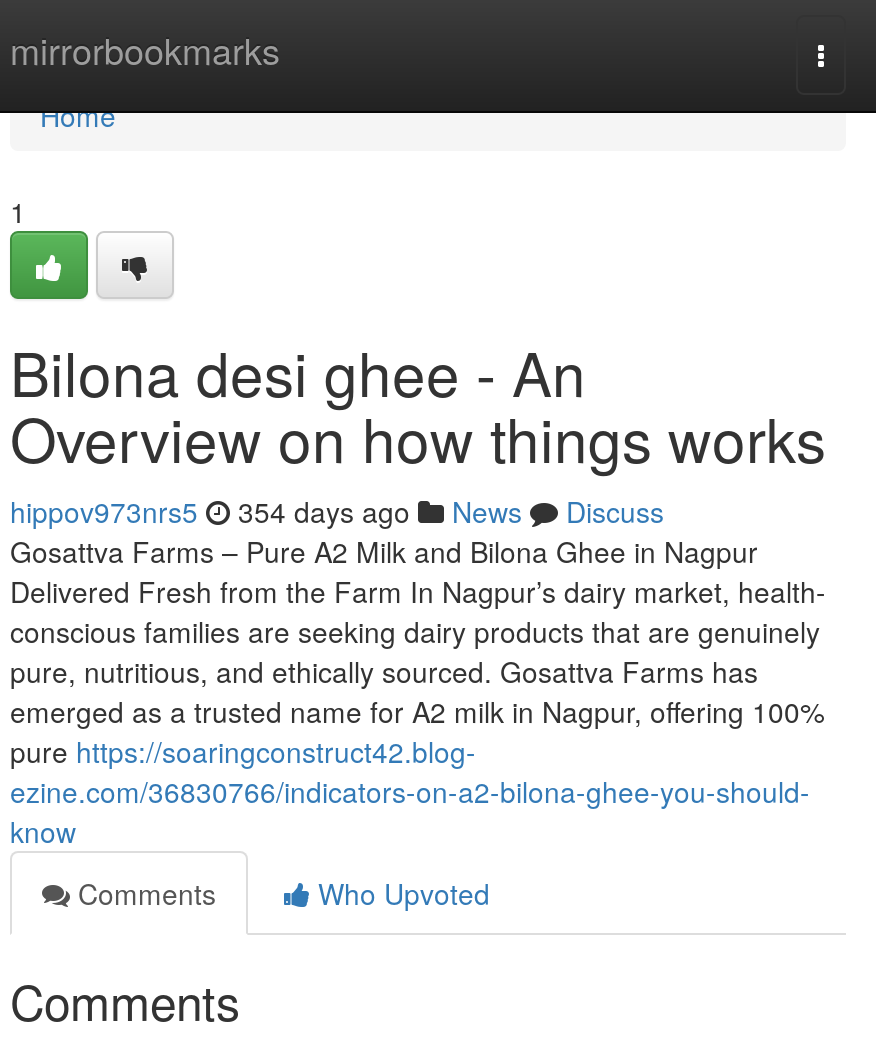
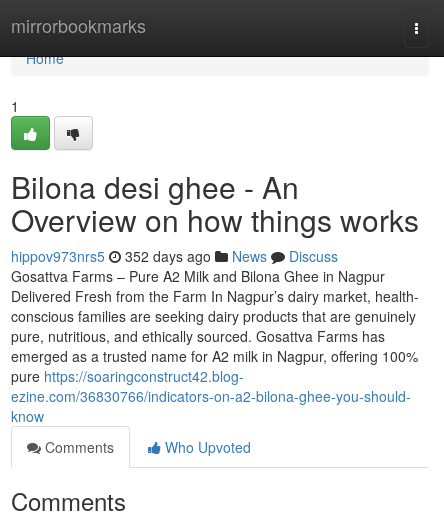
[10,491,664,531] hippov973nrs5 354 days ago News Discuss -> [11,246,338,266] hippov973nrs5 352 days ago News Discuss

